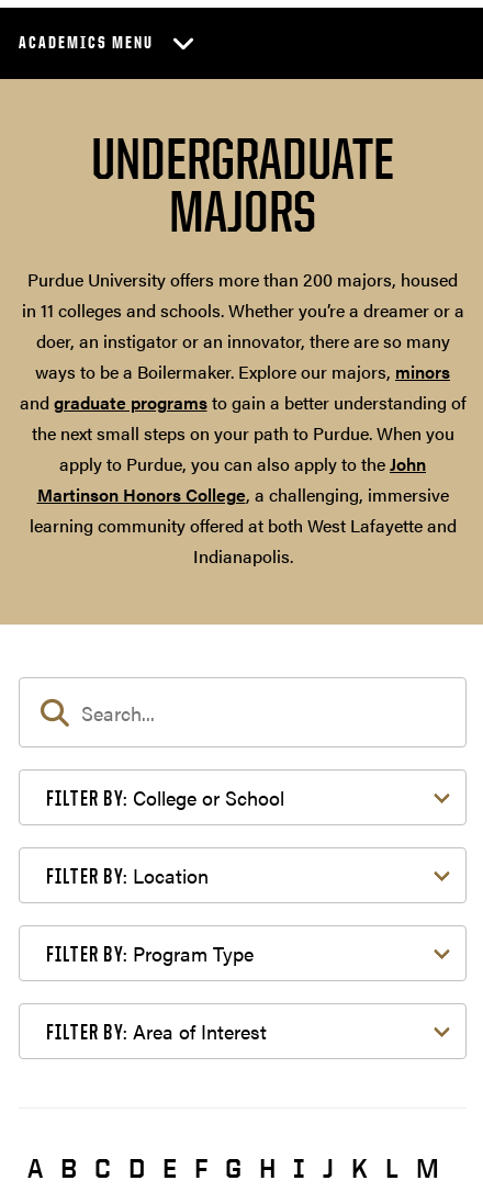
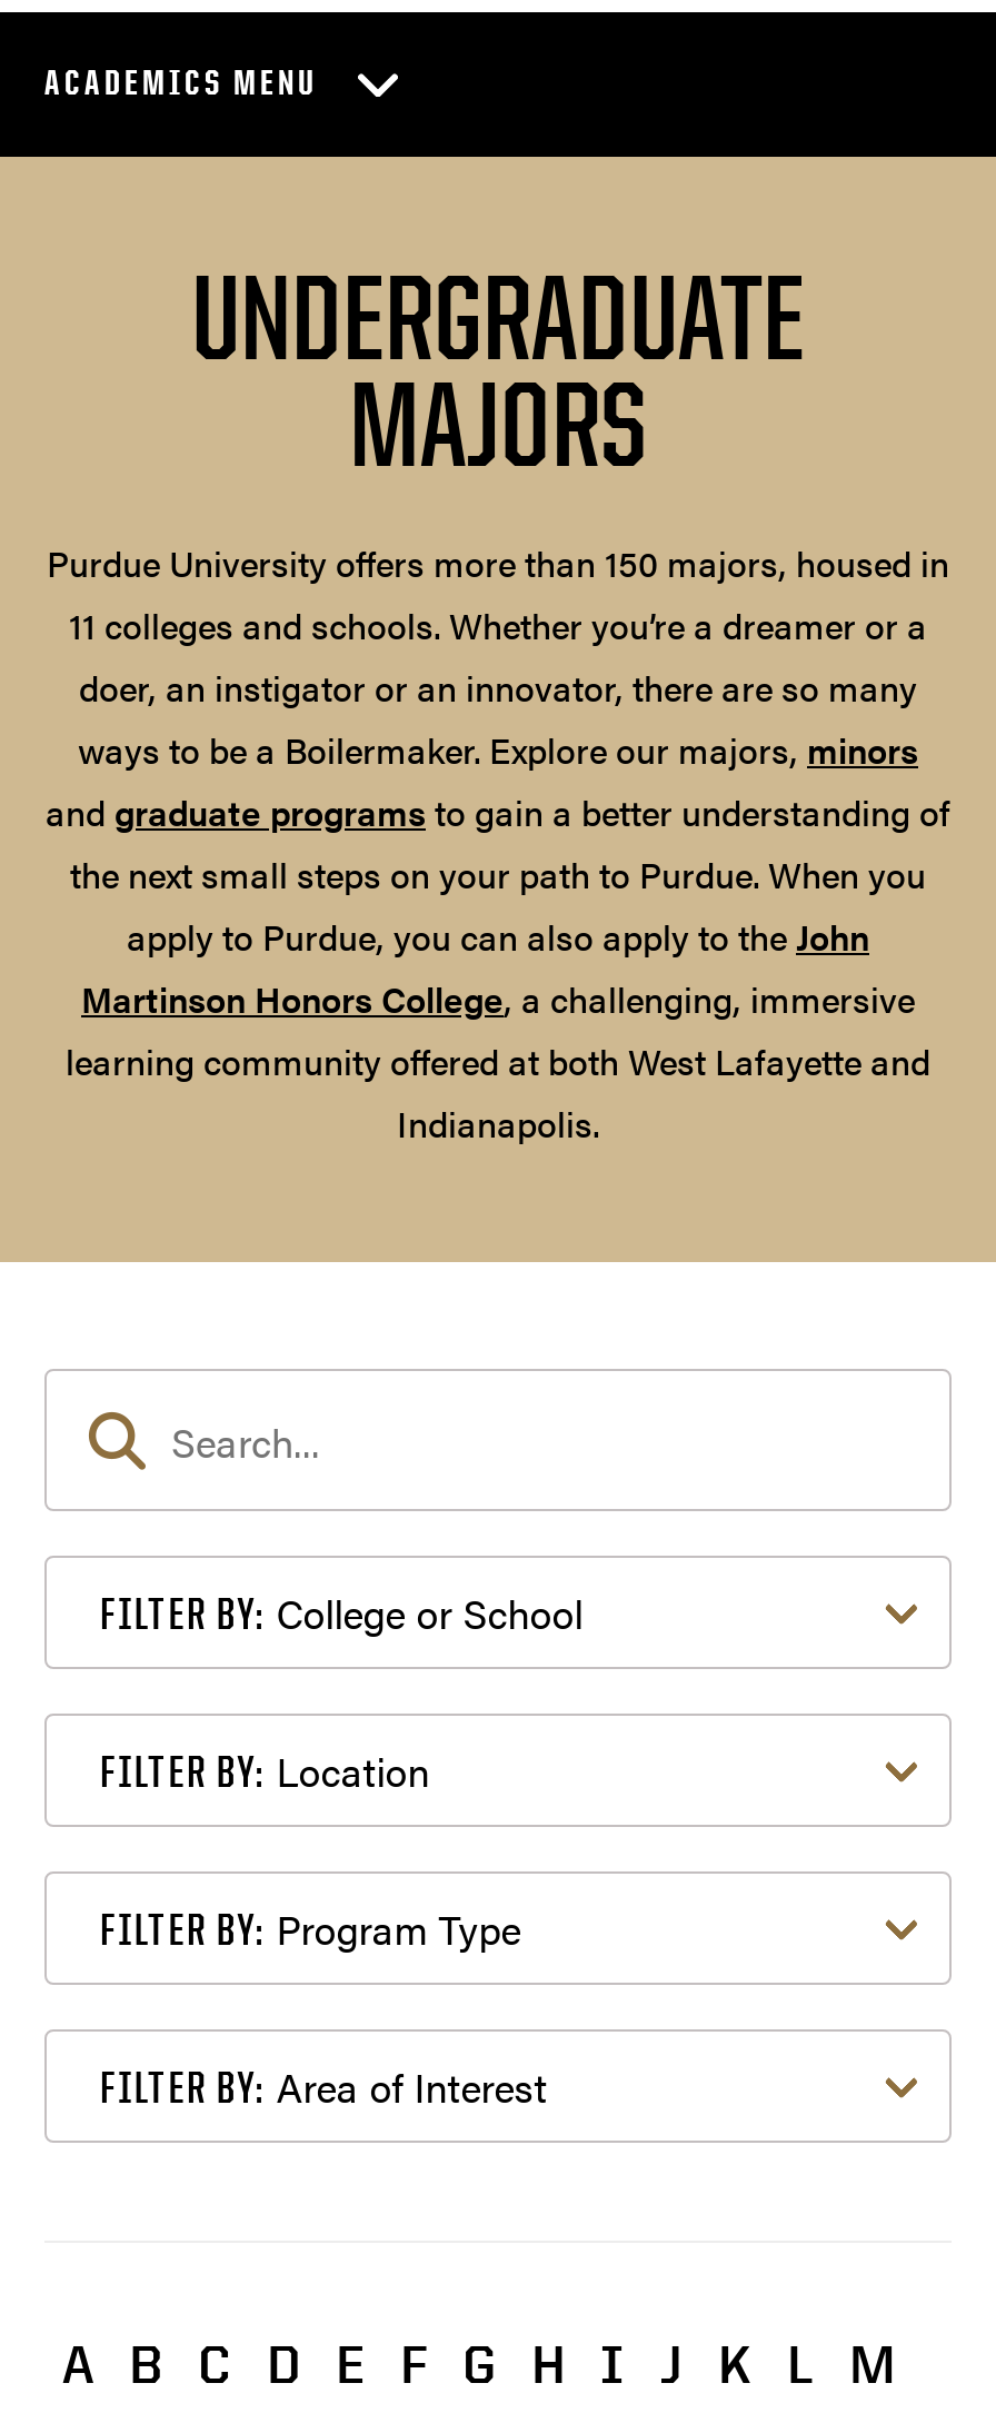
[21,267,464,323] Purdue University offers more than 200 majors, housed | in 11 colleges and schools. Whether you’re a dreamer or a -> [47,538,949,651] Purdue University offers more than 150 majors, housed in | 11 colleges and schools. Whether you’re a dreamer or a

